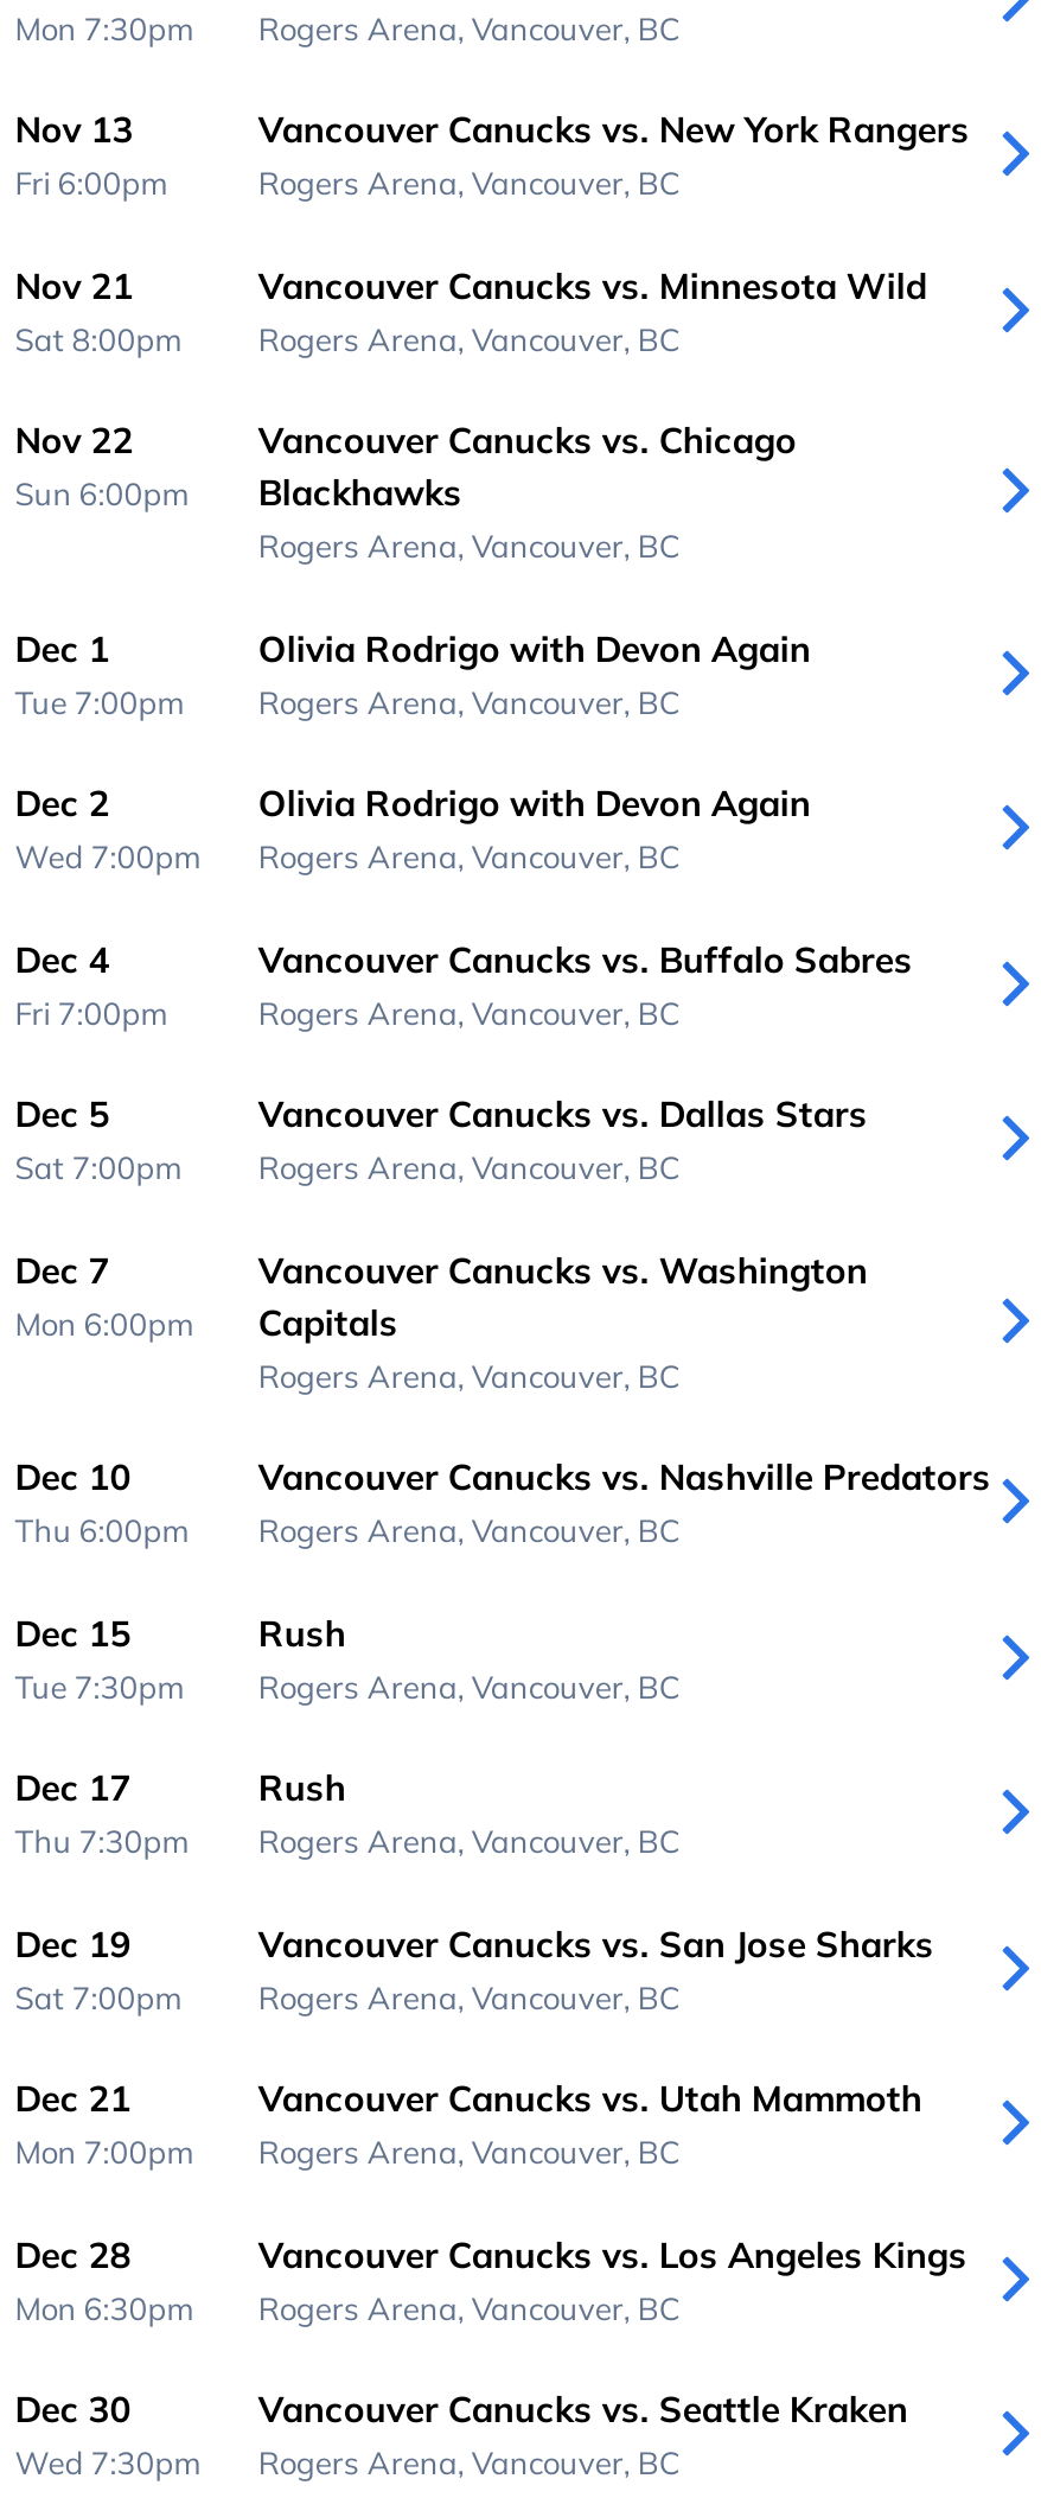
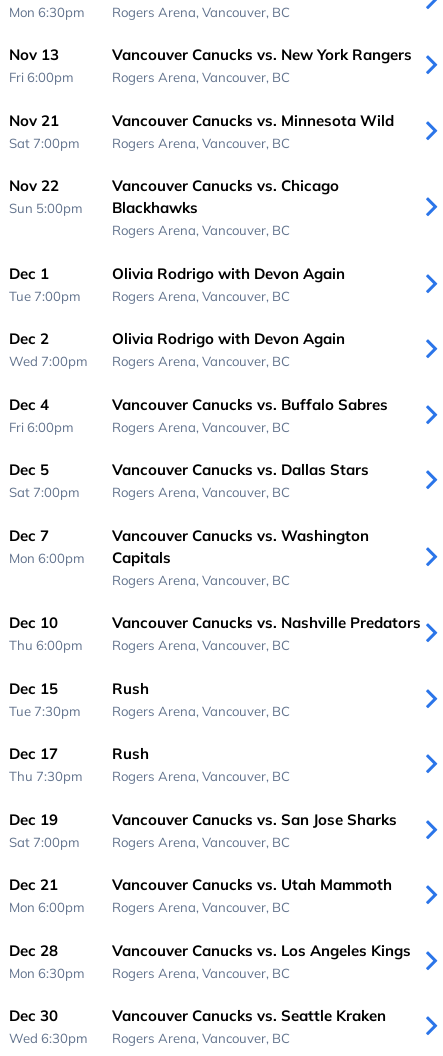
[15,9,680,47] Mon 7:30pm Rogers Arena, Vancouver, BC -> [9,4,290,20] Mon 6:30pm Rogers Arena, Vancouver, BC
[15,320,680,358] Sat 8:00pm Rogers Arena, Vancouver, BC -> [9,135,290,151] Sat 7:00pm Rogers Arena, Vancouver, BC
[15,471,462,516] Sun 6:00pm Blackhawks -> [9,198,198,217] Sun 5:00pm Blackhawks
[15,994,169,1032] Fri 7:00pm -> [9,419,74,435] Fri 6:00pm
[15,2134,680,2172] Mon 7:00pm Rogers Arena, Vancouver, BC -> [9,899,290,915] Mon 6:00pm Rogers Arena, Vancouver, BC
[15,2444,680,2482] Wed 7:30pm Rogers Arena, Vancouver, BC -> [9,1030,290,1046] Wed 6:30pm Rogers Arena, Vancouver, BC

